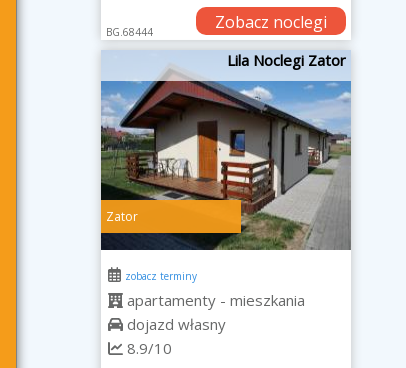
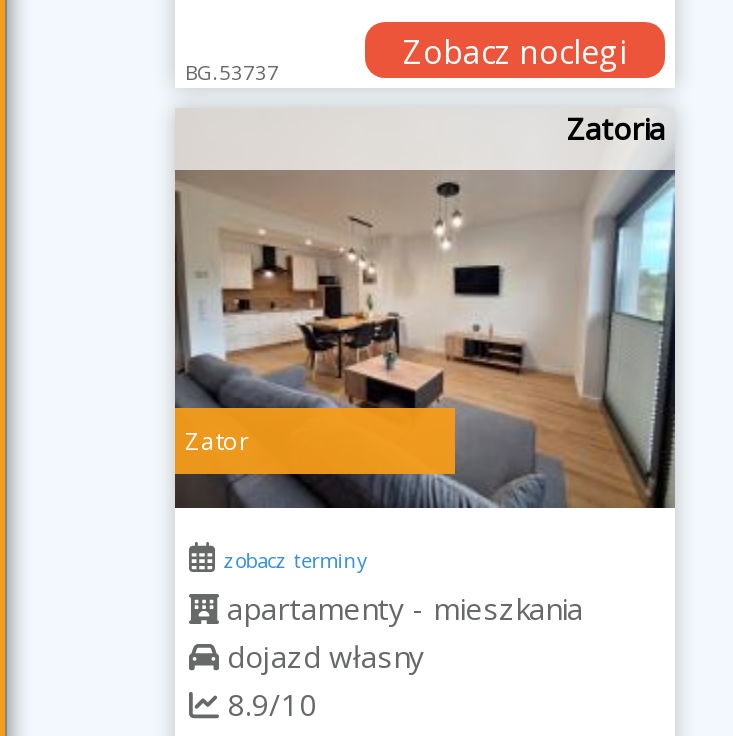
[106,25,153,39] BG.68444 -> [185,59,279,87] BG.53737
[101,50,351,250] [image] | Lila Noclegi Zator -> [173,109,675,510] [image] | Zatoria

